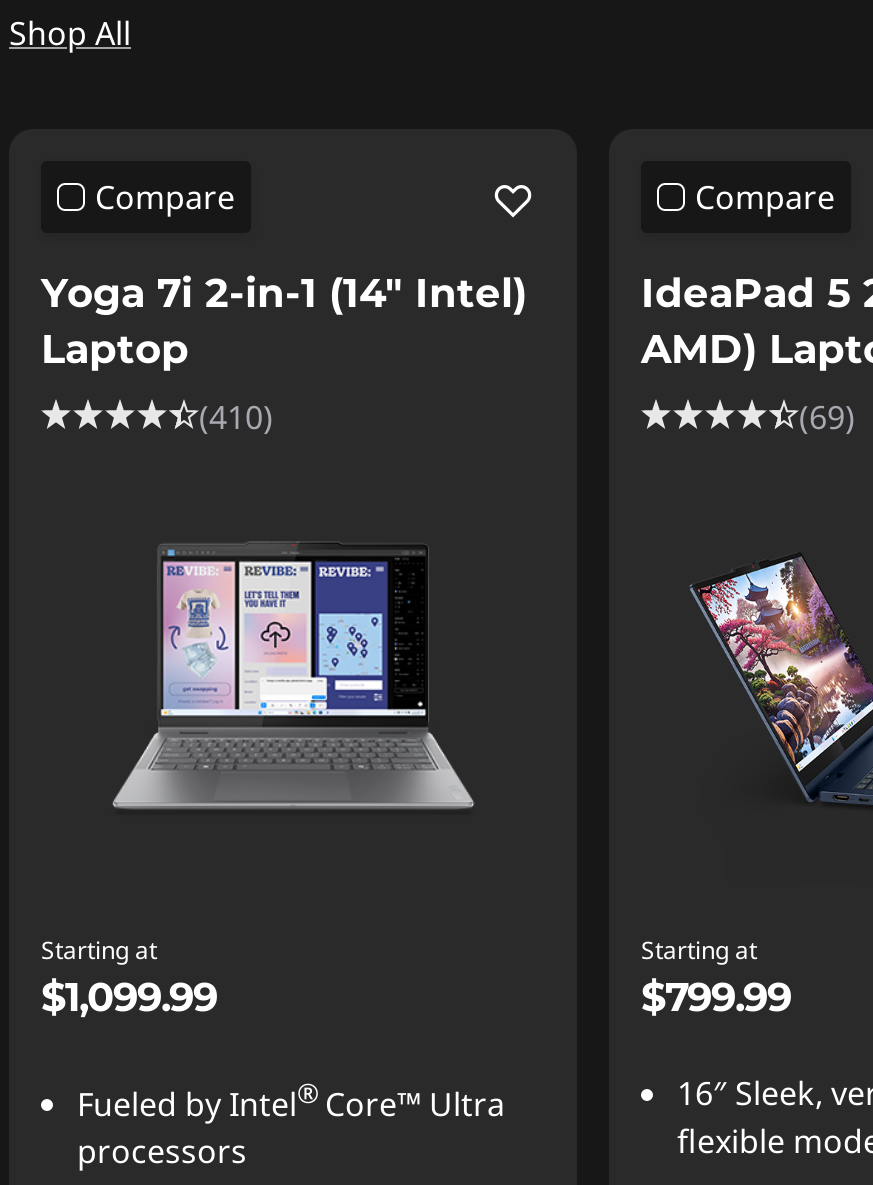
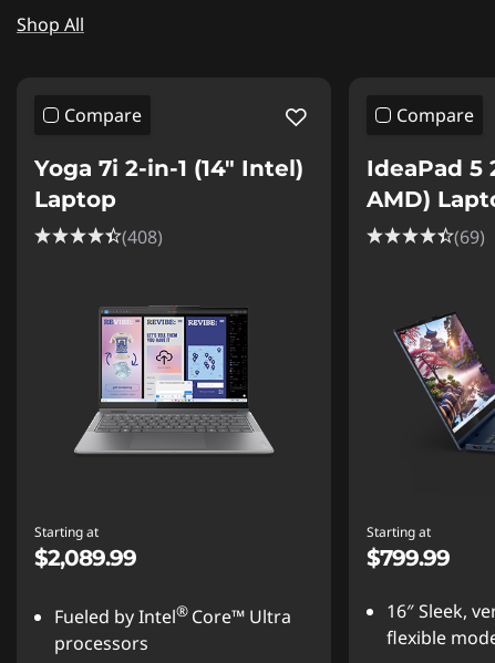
[199,395,273,439] (410) -> [122,225,163,249] (408)
[41,973,217,1021] $1,099.99 -> [34,545,136,571] $2,089.99

